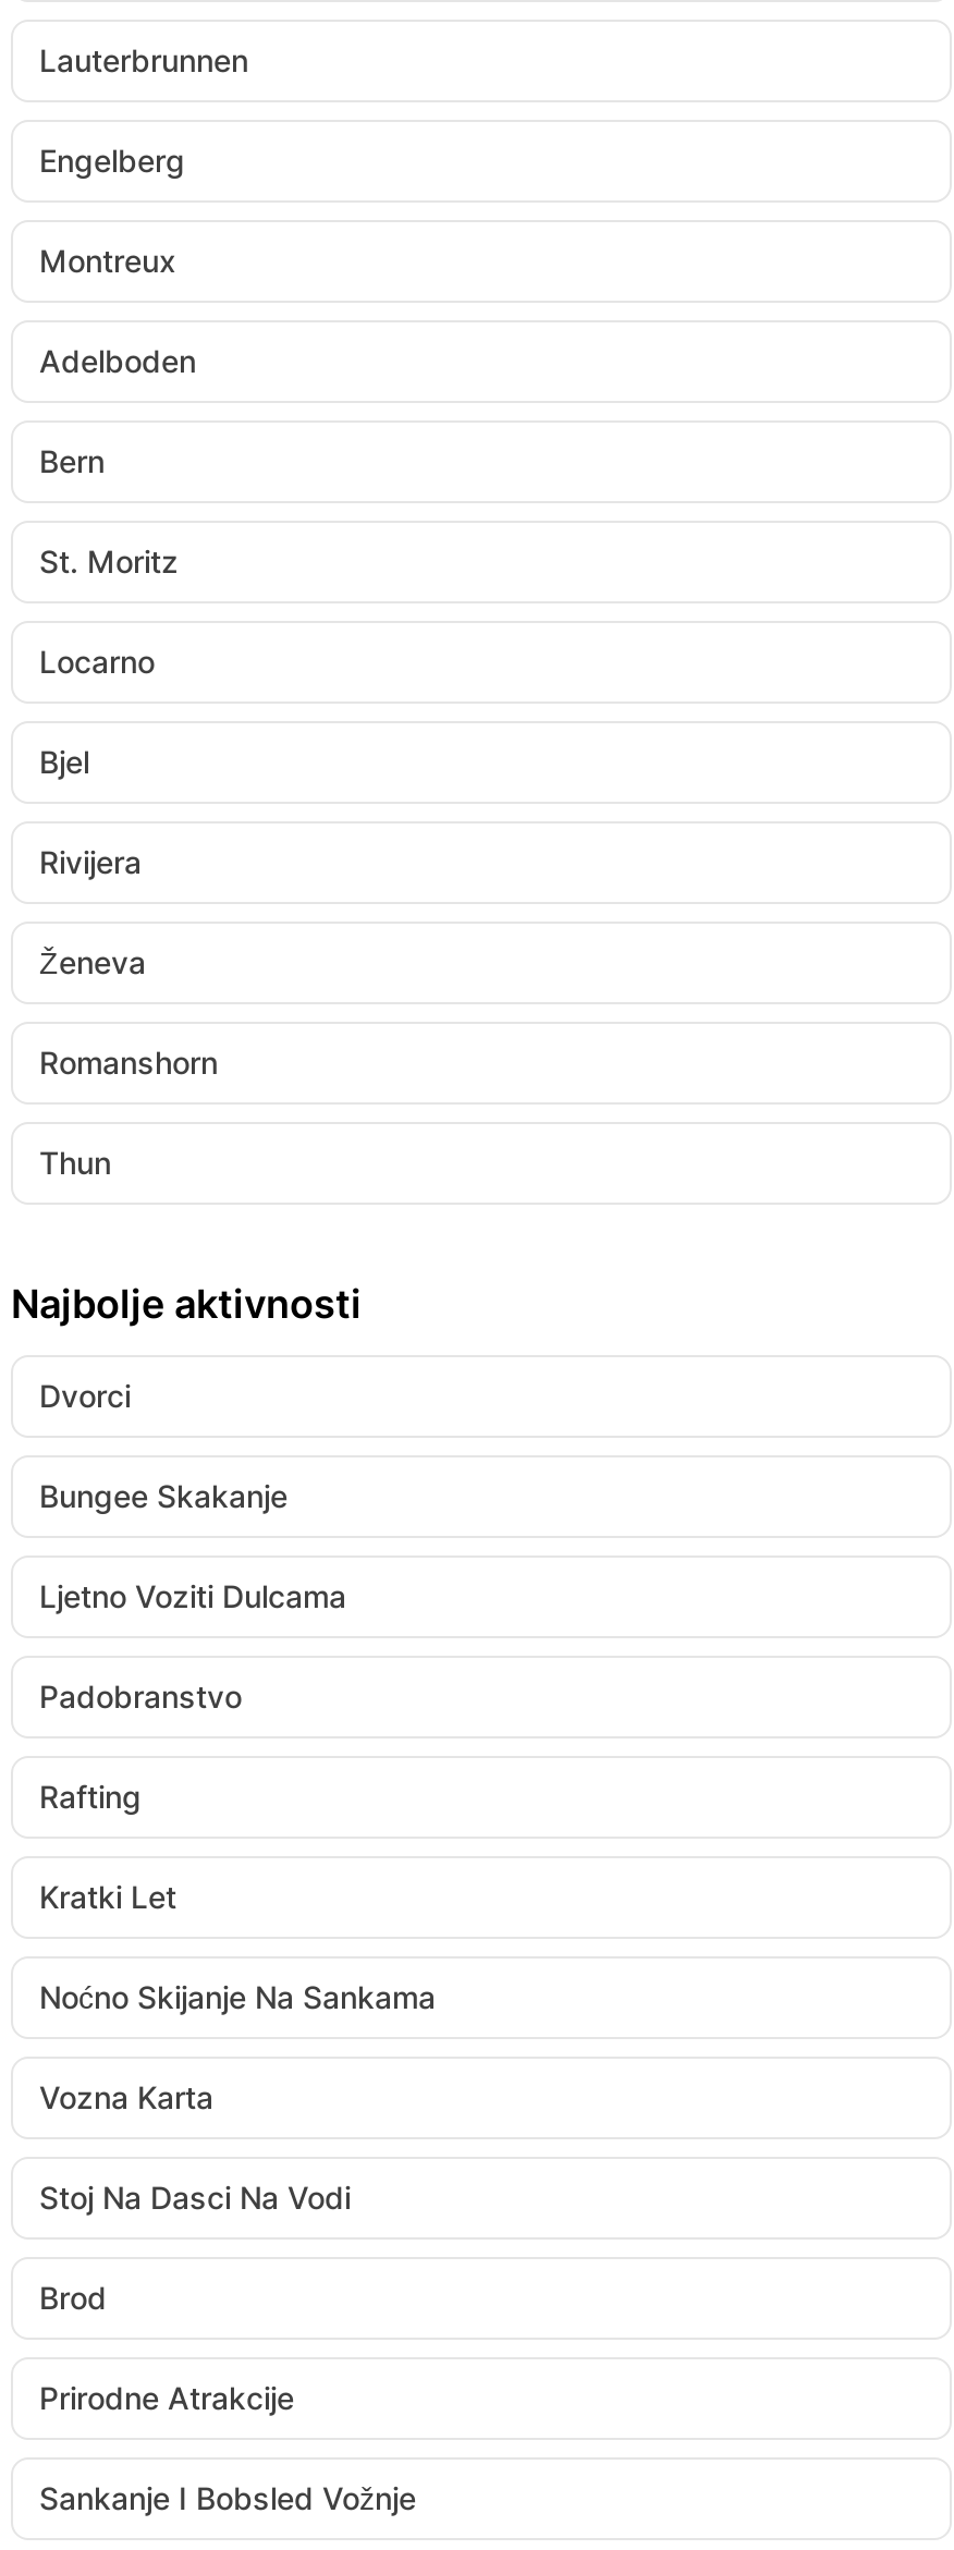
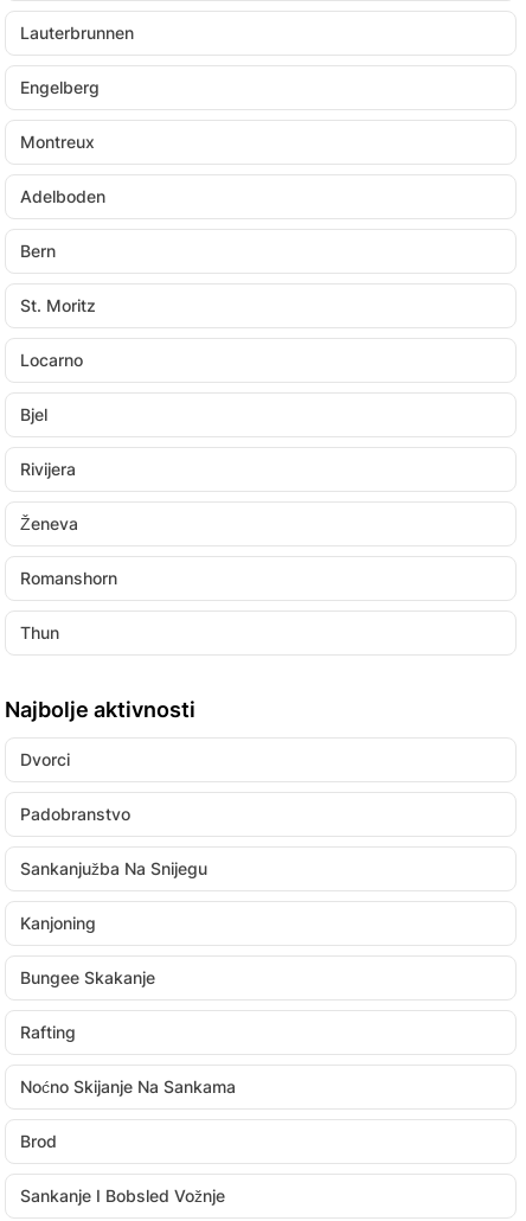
moved [39,1477,288,1514] -> [20,967,155,987]: Bungee Skakanje
[39,1577,346,1614] Ljetno Voziti Dulcama -> none
none -> [20,858,207,933] Sankanjužba Na Snijegu | Kanjoning
moved [39,1778,142,1815] -> [20,1022,76,1042]: Rafting
[39,1878,176,1915] Kratki Let -> none
[39,2078,351,2216] Vozna Karta | Stoj Na Dasci Na Vodi -> none
[39,2379,294,2416] Prirodne Atrakcije -> none

